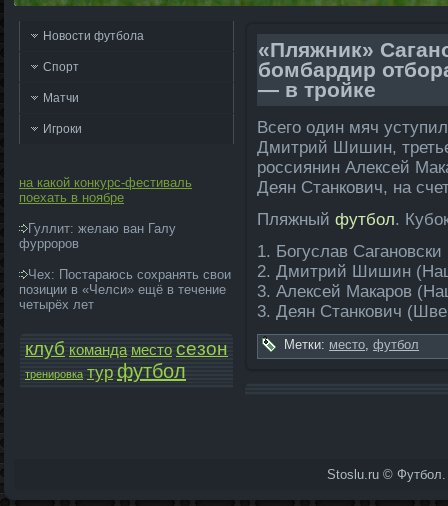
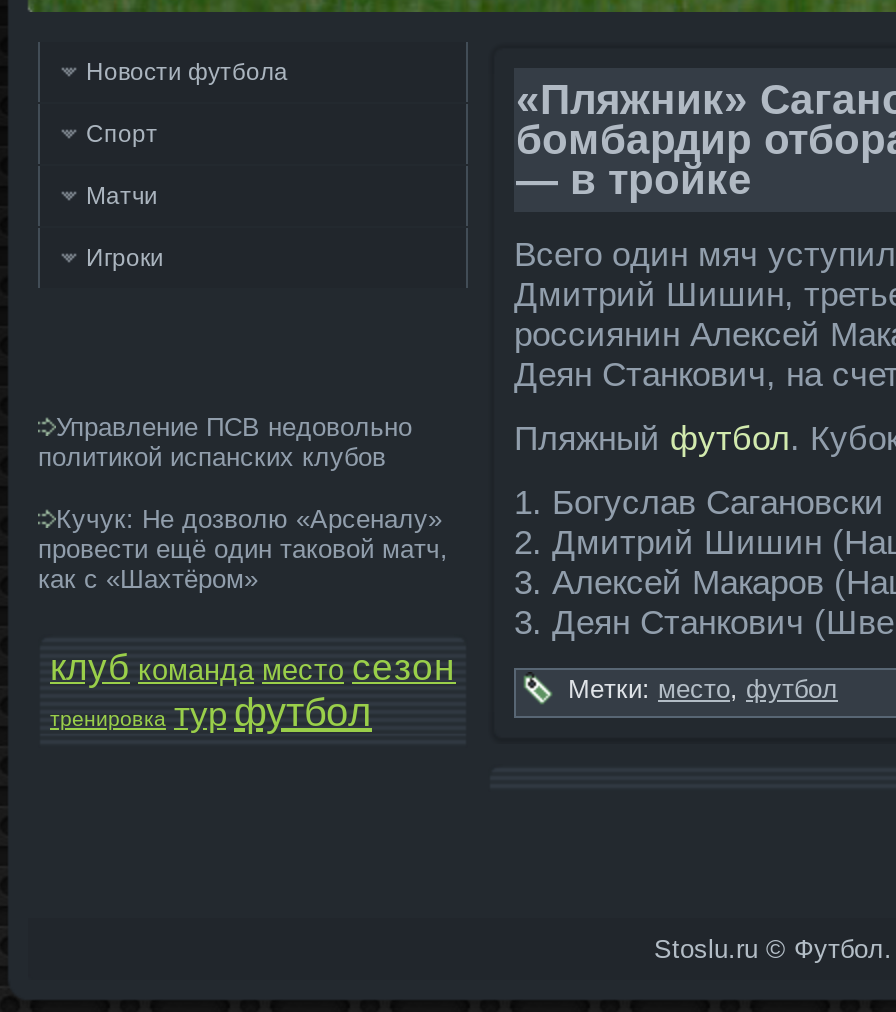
[19,175,231,312] на какой конкурс-фестиваль | поехать в ноябре | Гуллит: желаю ван Галу | фурроров | Чех: Постараюсь сохранять свои | позиции в «Челси» ещё в течение | четырёх лет -> [38,412,448,594] Управление ПСВ недовольно | политикой испанских клубов | Кучук: Не дозволю «Арсеналу» | провести ещё один таковой матч, | как с «Шахтёром»

